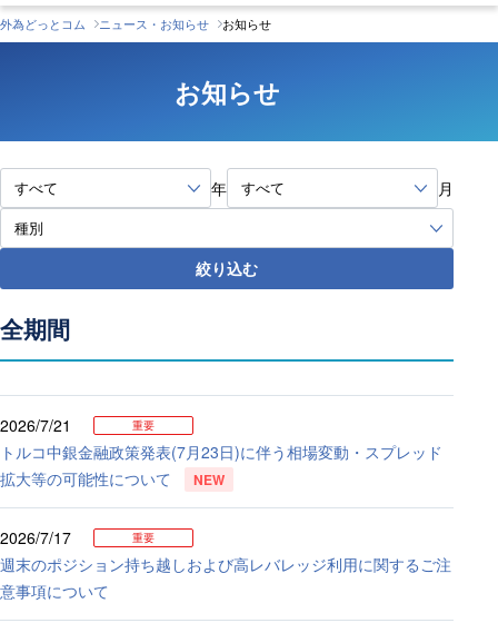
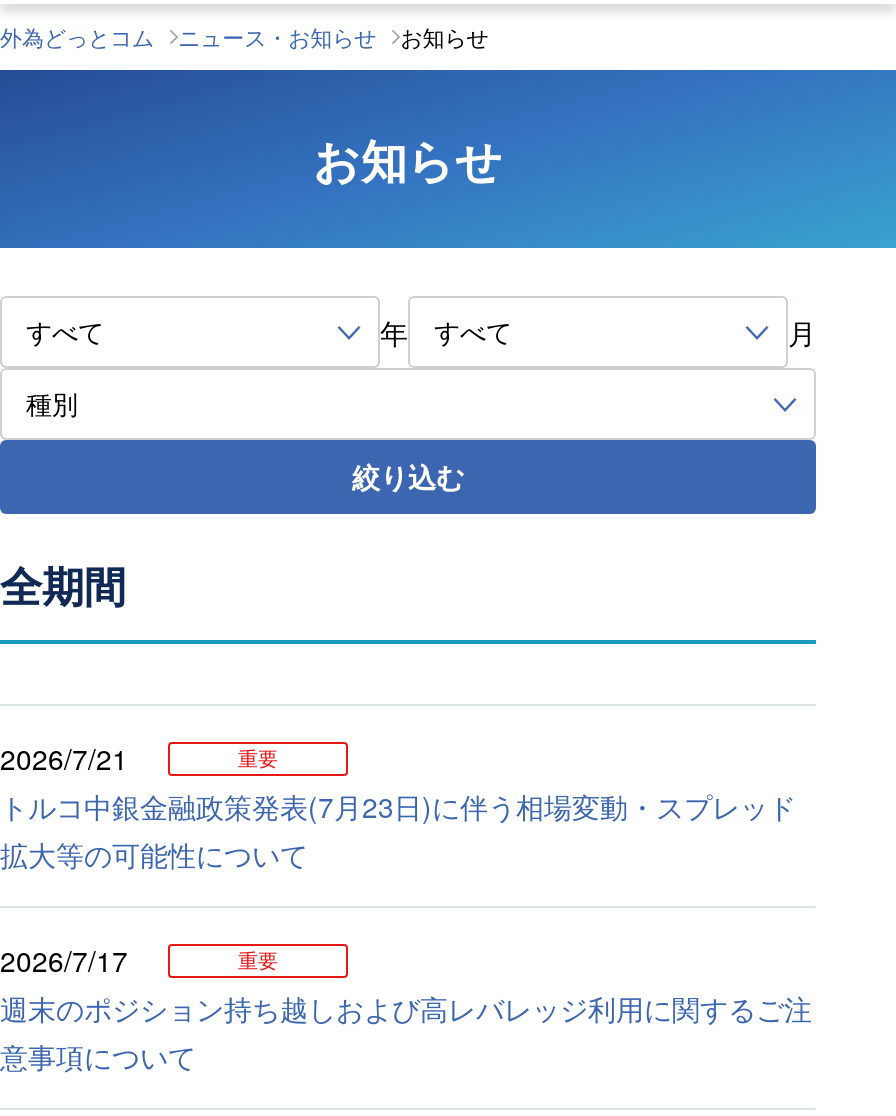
[193,469,225,489] NEW -> none

